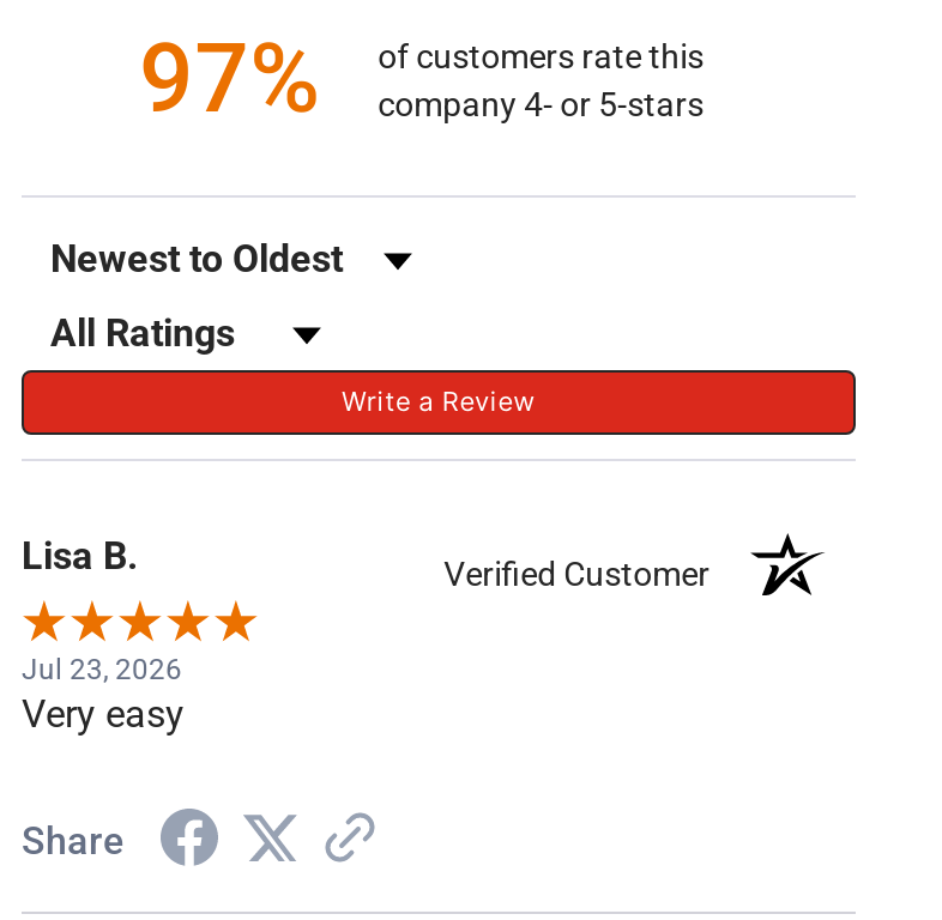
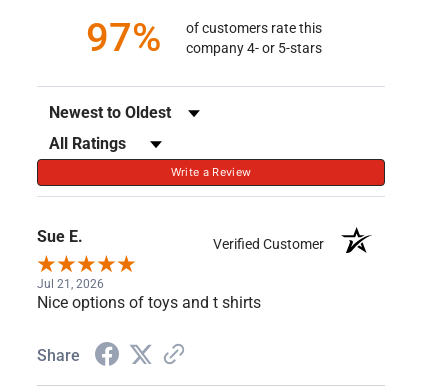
[22,533,139,579] Lisa B. -> [37,227,83,246] Sue E.
[22,653,185,737] Jul 23, 2026 | Very easy -> [37,277,261,312] Jul 21, 2026 | Nice options of toys and t shirts

